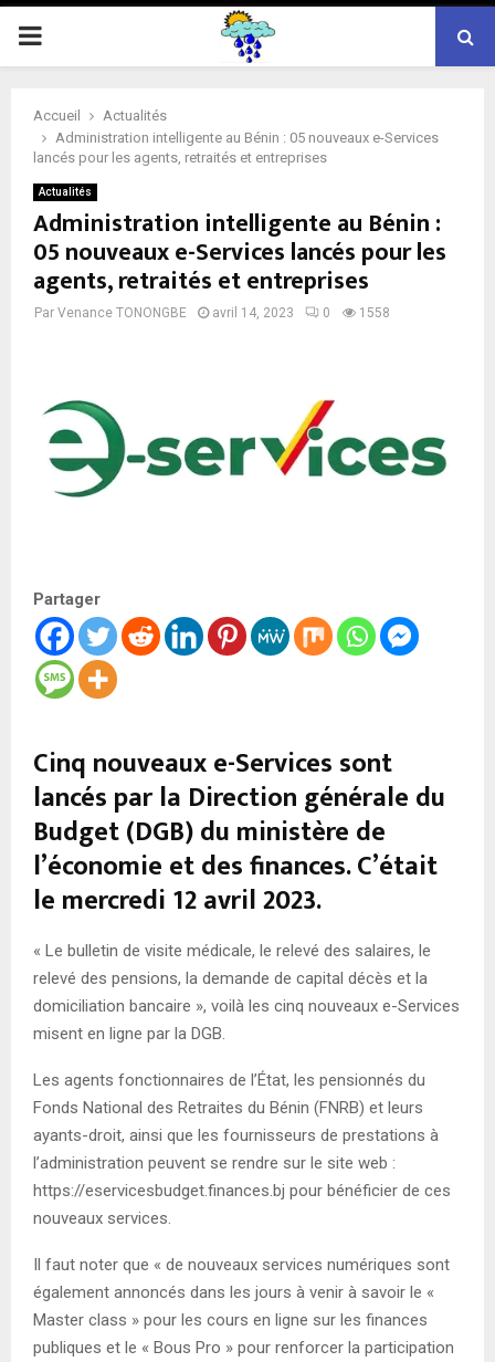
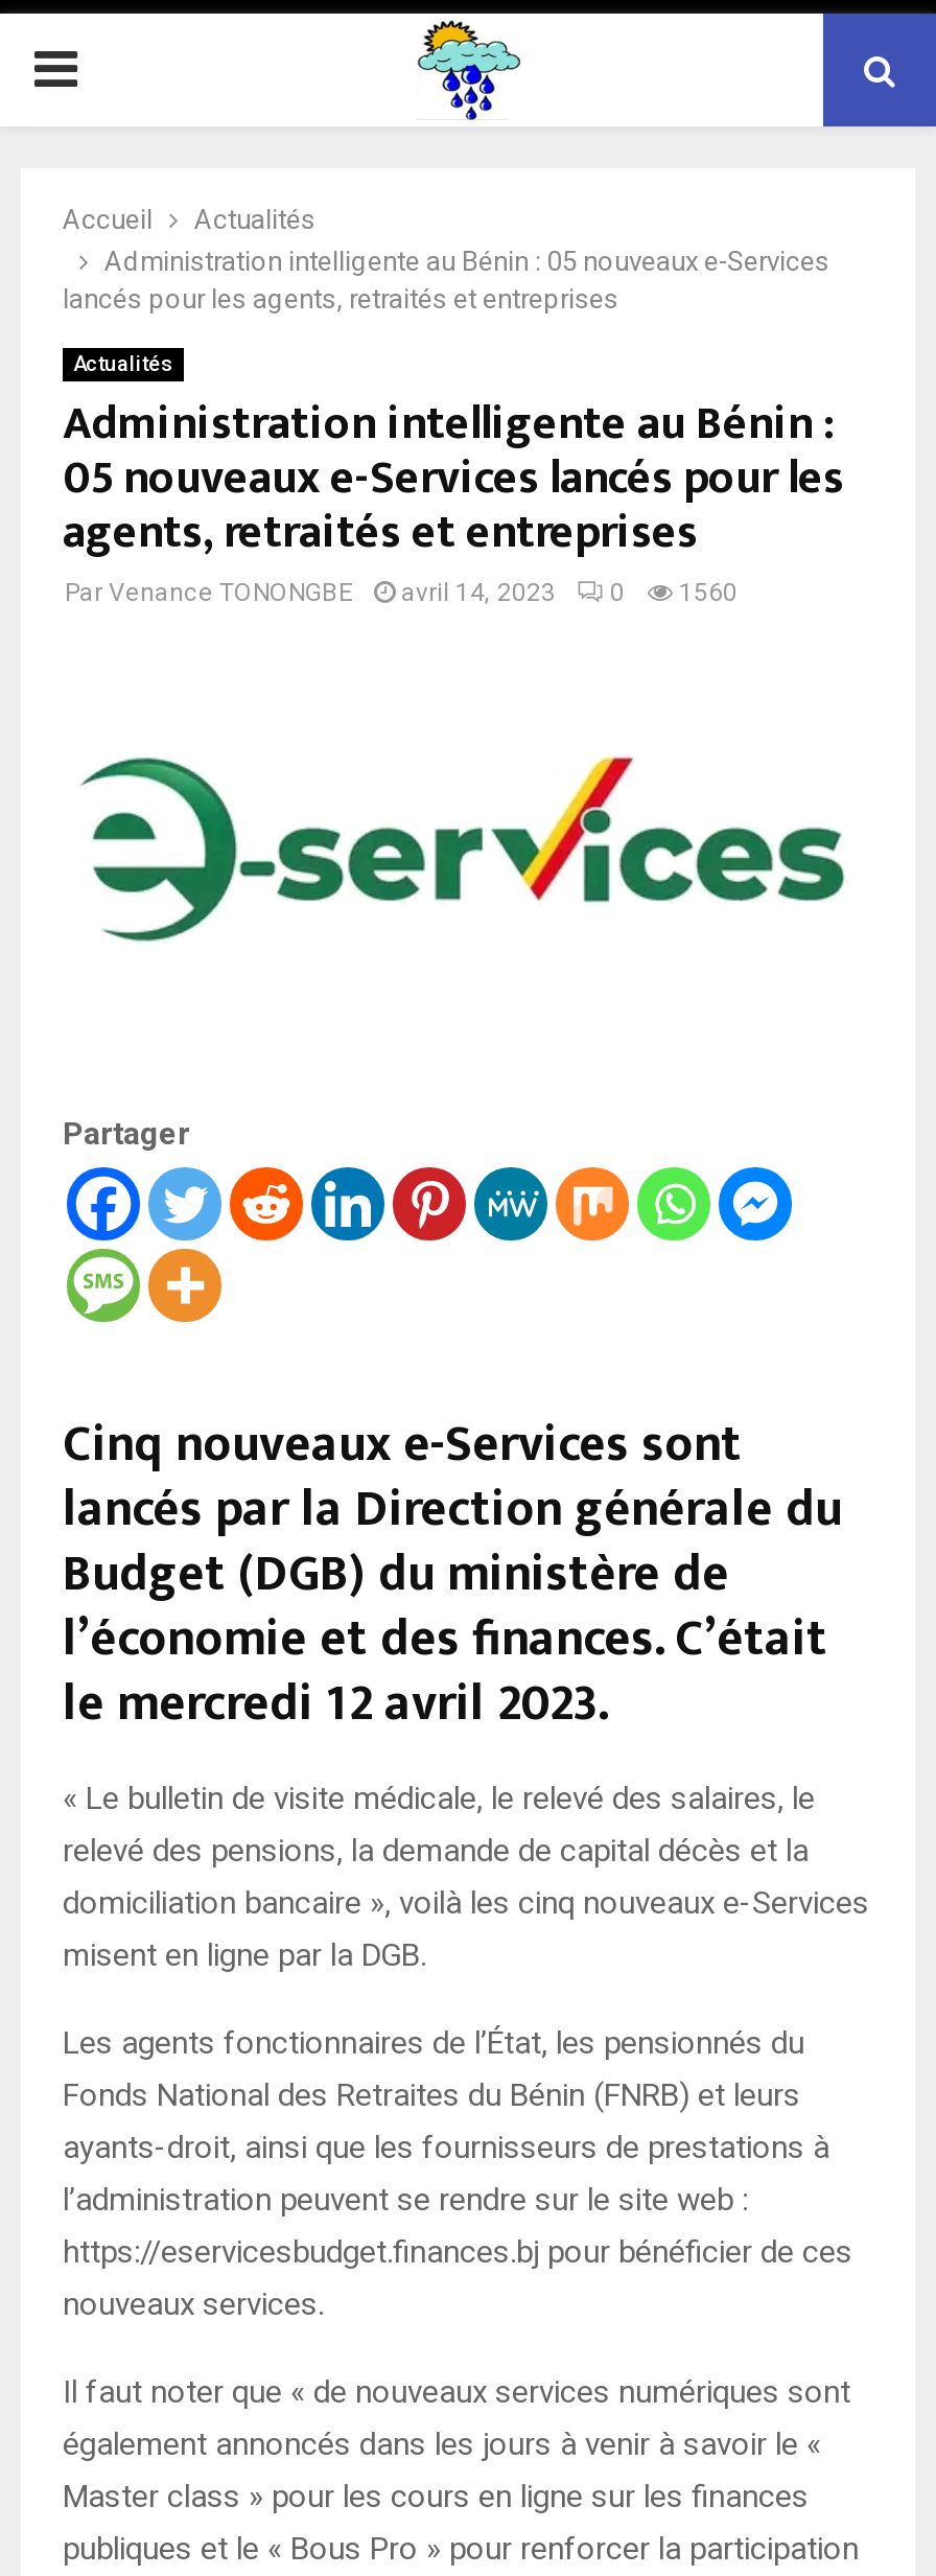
[34,305,390,321] Par Venance TONONGBE avril 14, 2023 0 1558 -> [65,578,738,607] Par Venance TONONGBE avril 14, 2023 0 1560

